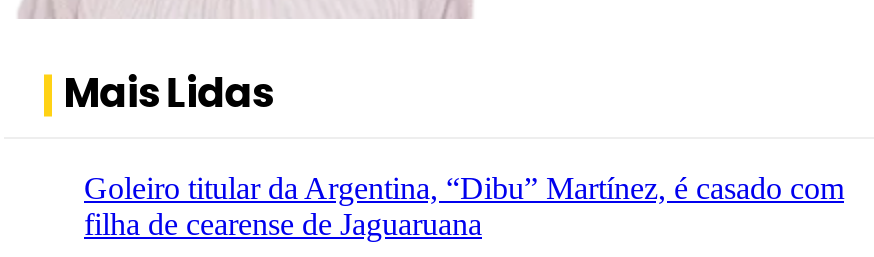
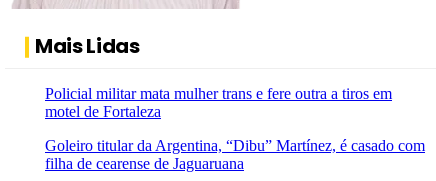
none -> [45,85,392,120] Policial militar mata mulher trans e fere outra a tiros em | motel de Fortaleza

